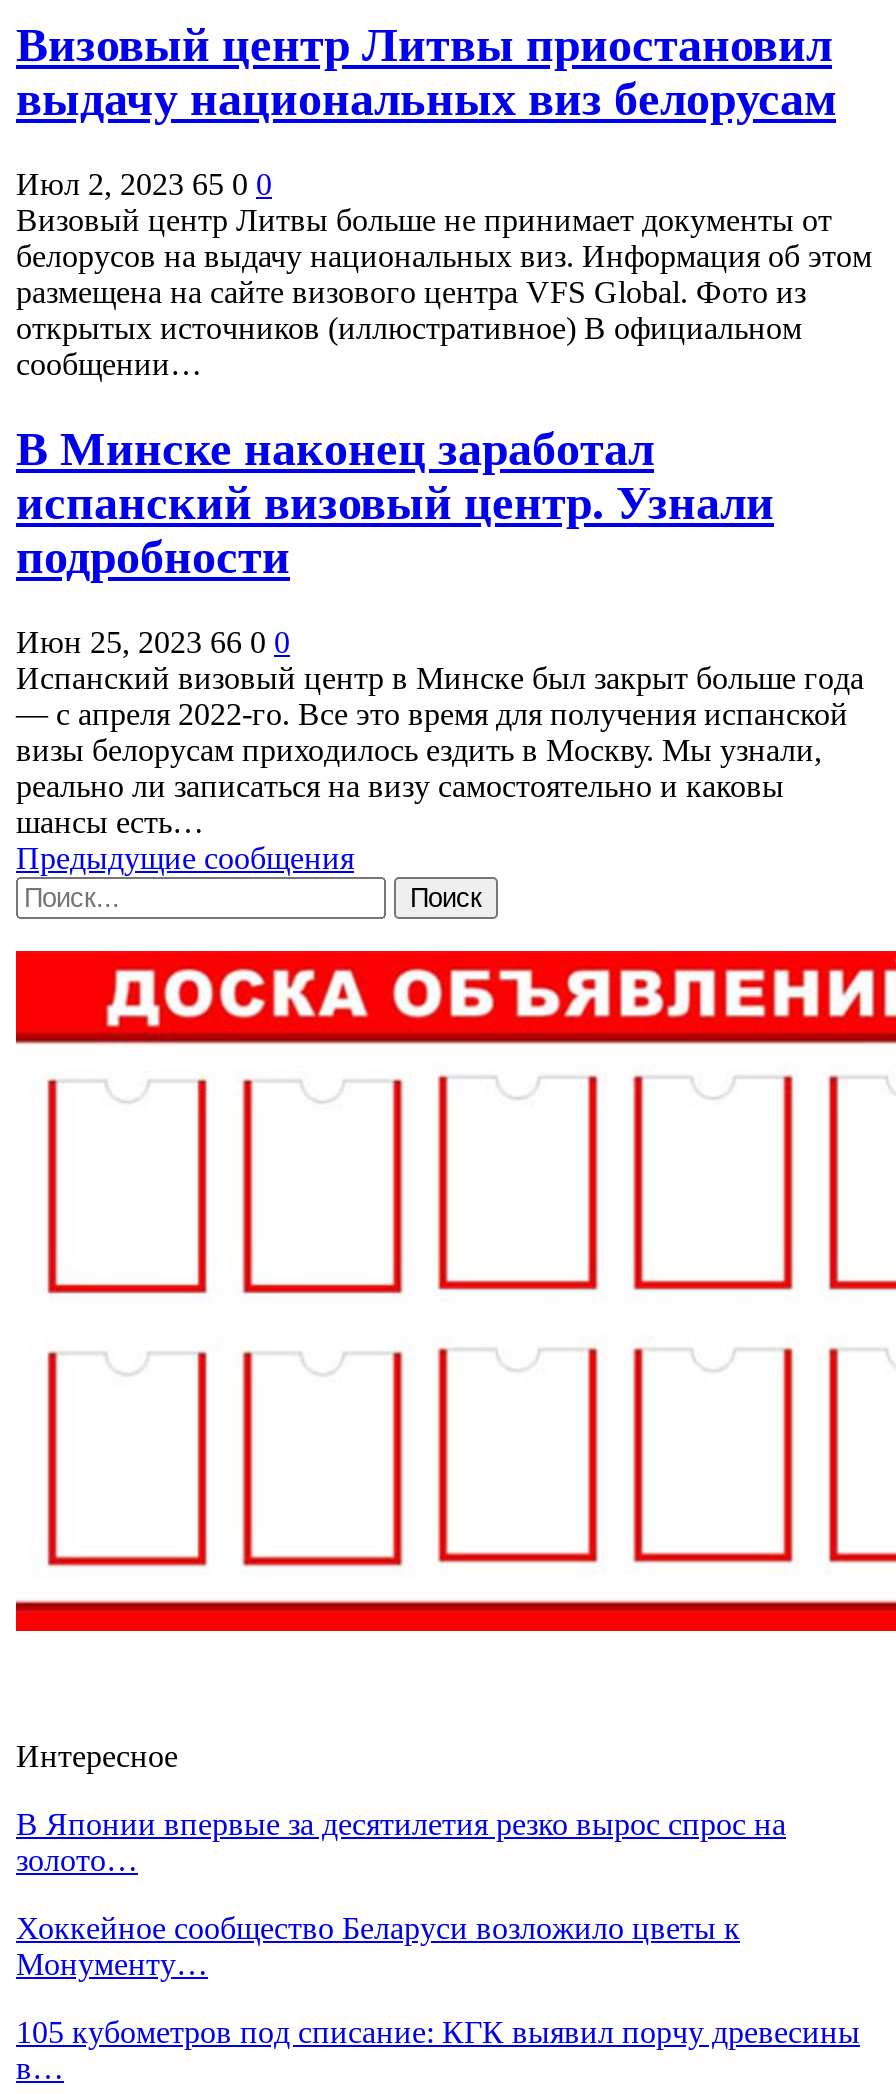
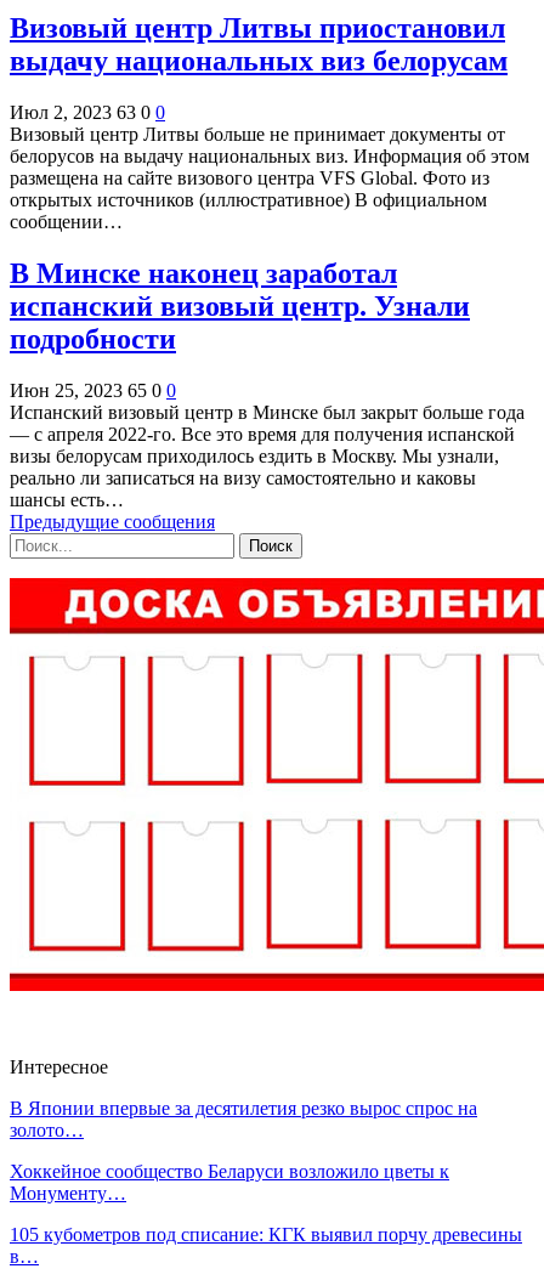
[16,167,272,201] Июл 2, 2023 65 0 0 -> [10,102,165,123] Июл 2, 2023 63 0 0
[16,625,290,659] Июн 25, 2023 66 0 0 -> [10,380,176,401] Июн 25, 2023 65 0 0

